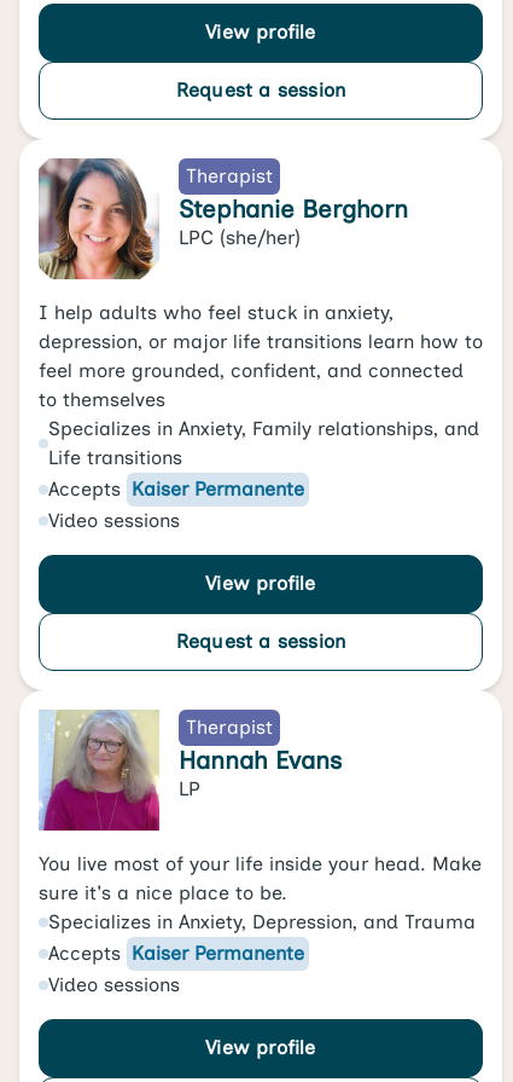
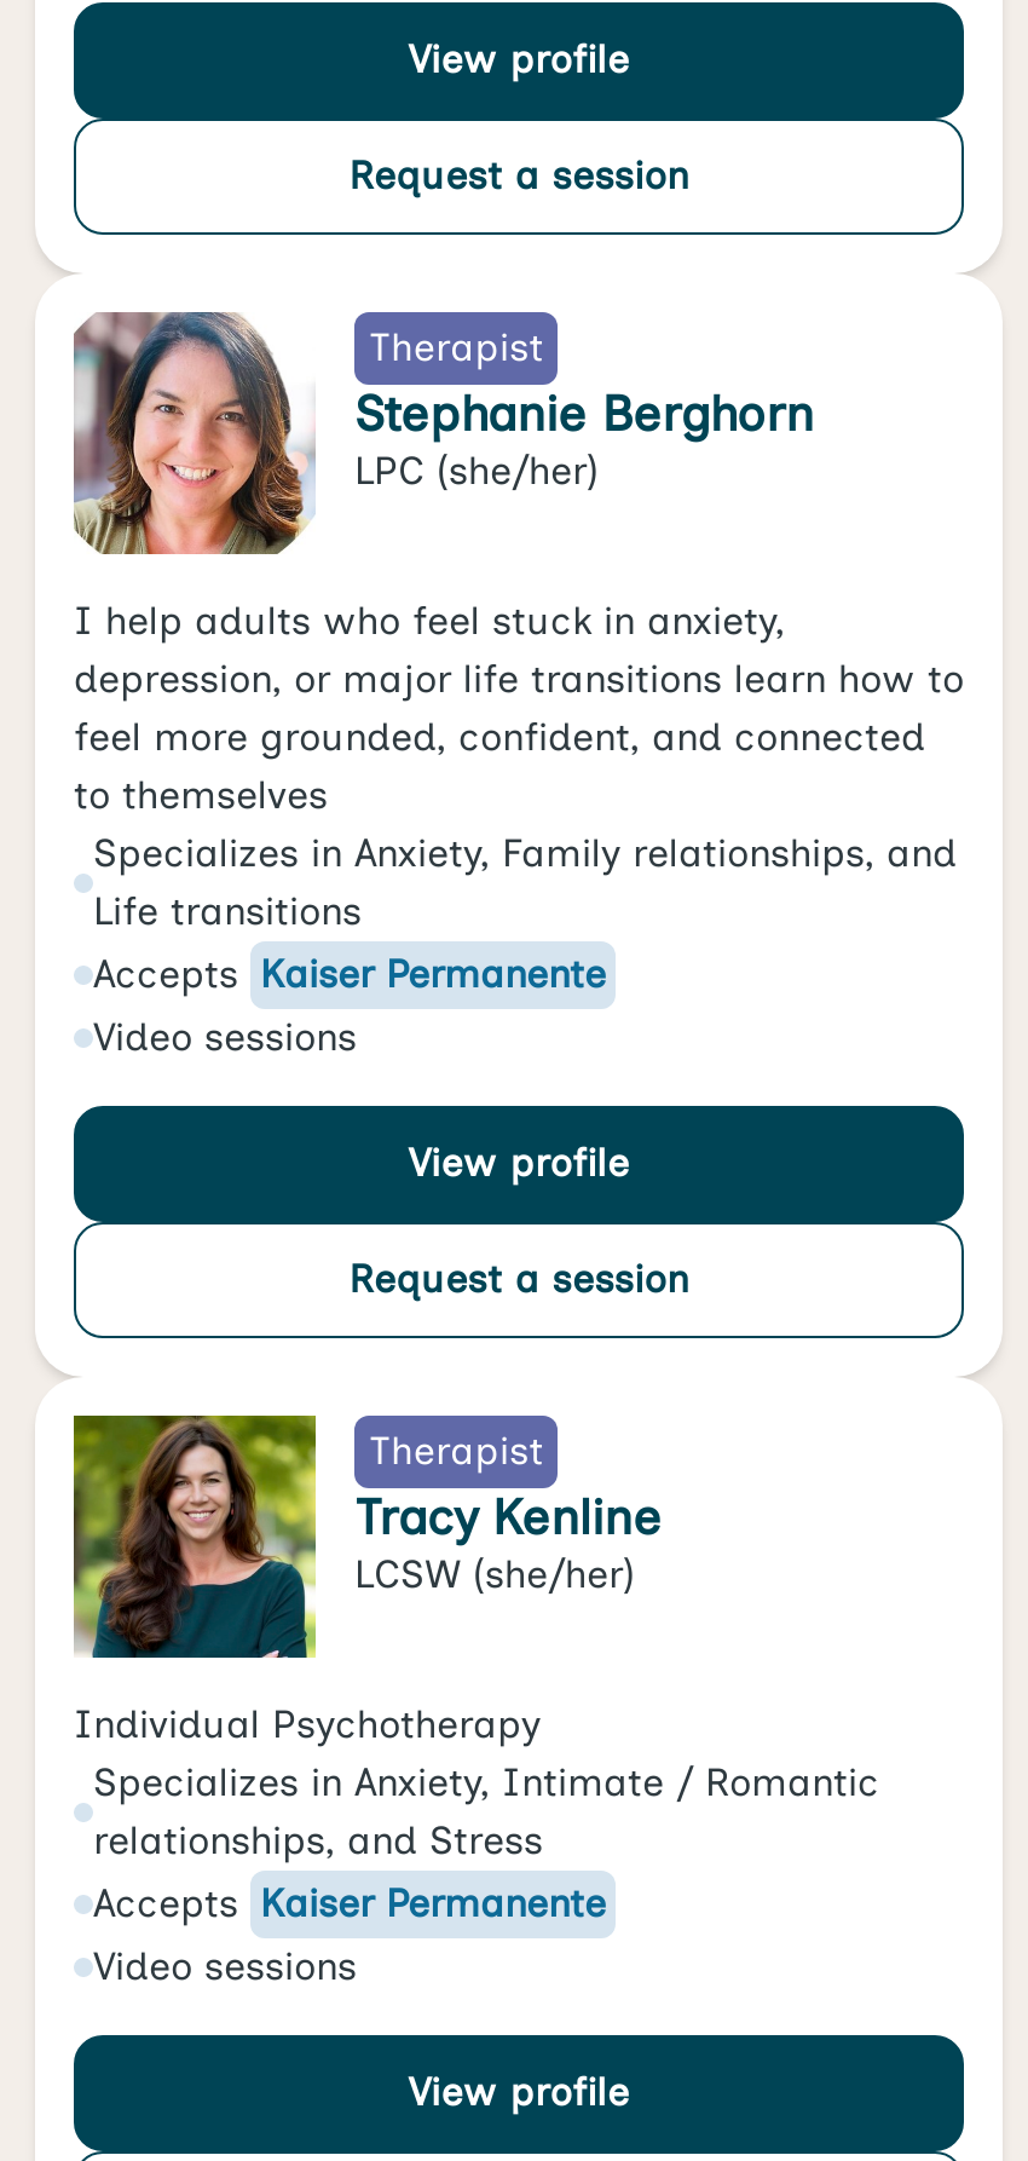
[39,710,342,832] [image] | Hannah Evans | LP -> [71,1413,662,1660] [image] | Tracy Kenline | LCSW (she/her)
[39,852,482,933] You live most of your life inside your head. Make | sure it's a nice place to be. | Specializes in Anxiety, Depression, and Trauma -> [74,1701,879,1863] Individual Psychotherapy | Specializes in Anxiety, Intimate / Romantic | relationships, and Stress

